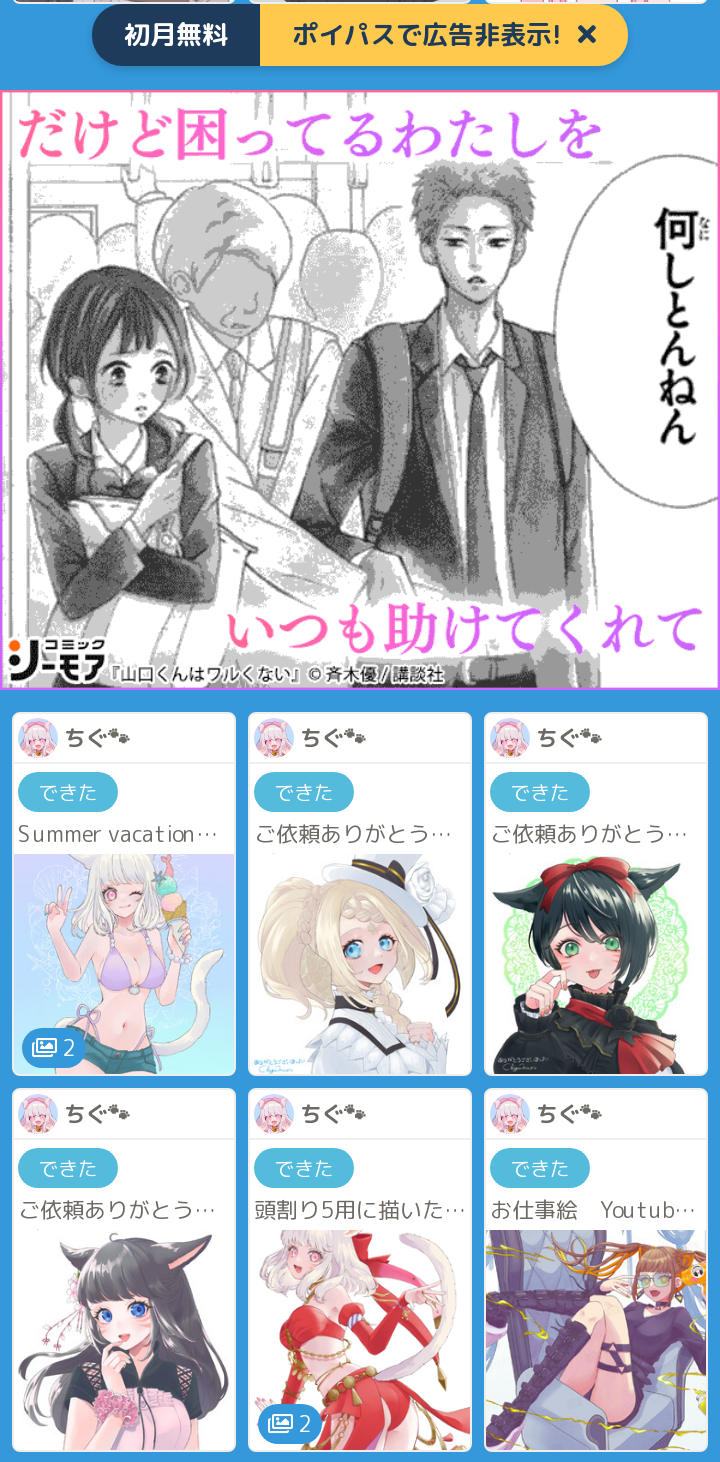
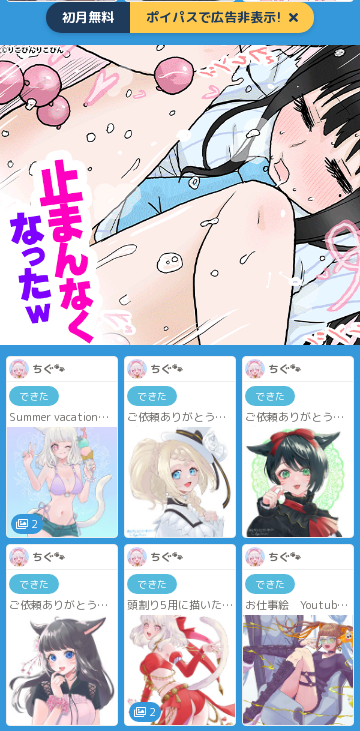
[6,88,714,692] [image] -> [3,44,357,346] [image]

